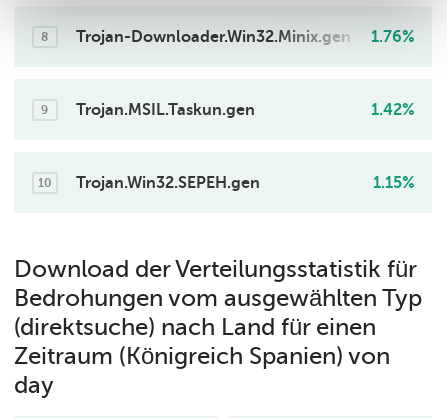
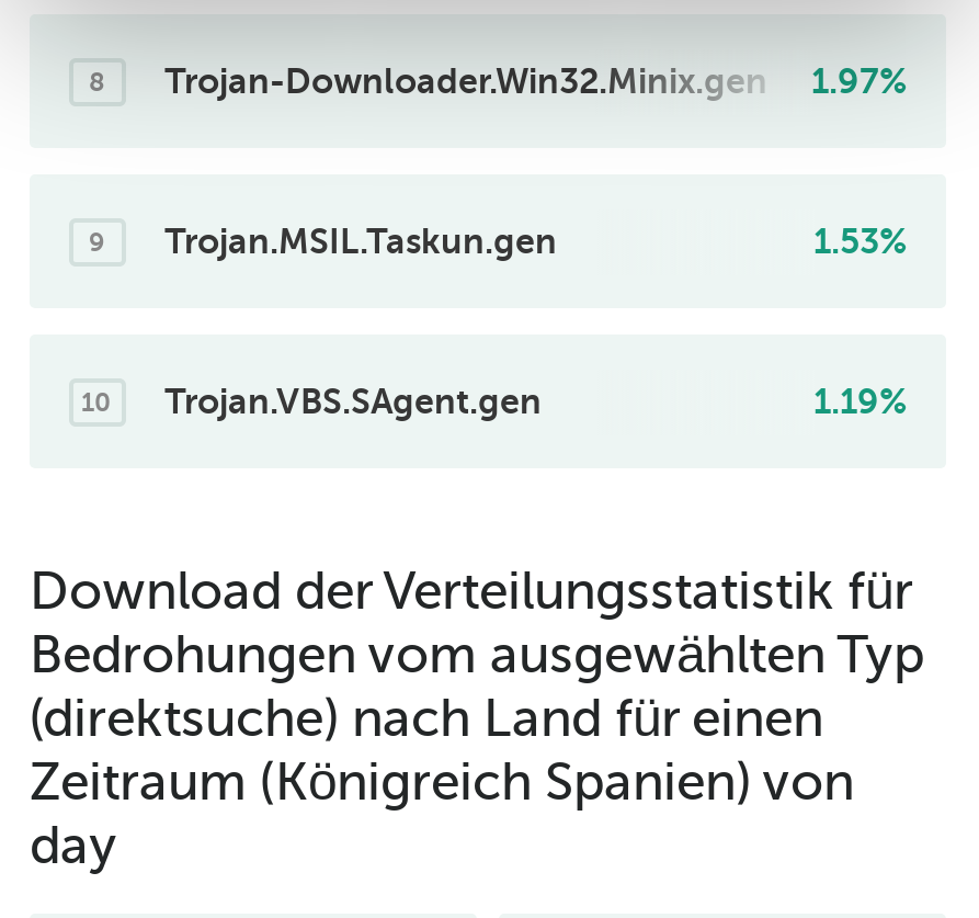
[370,27,414,45] 1.76% -> [811,61,908,101] 1.97%
[370,100,414,118] 1.42% -> [813,222,908,261] 1.53%
[75,173,414,191] Trojan.Win32.SEPEH.gen | 1.15% -> [164,382,908,421] Trojan.VBS.SAgent.gen | 1.19%

